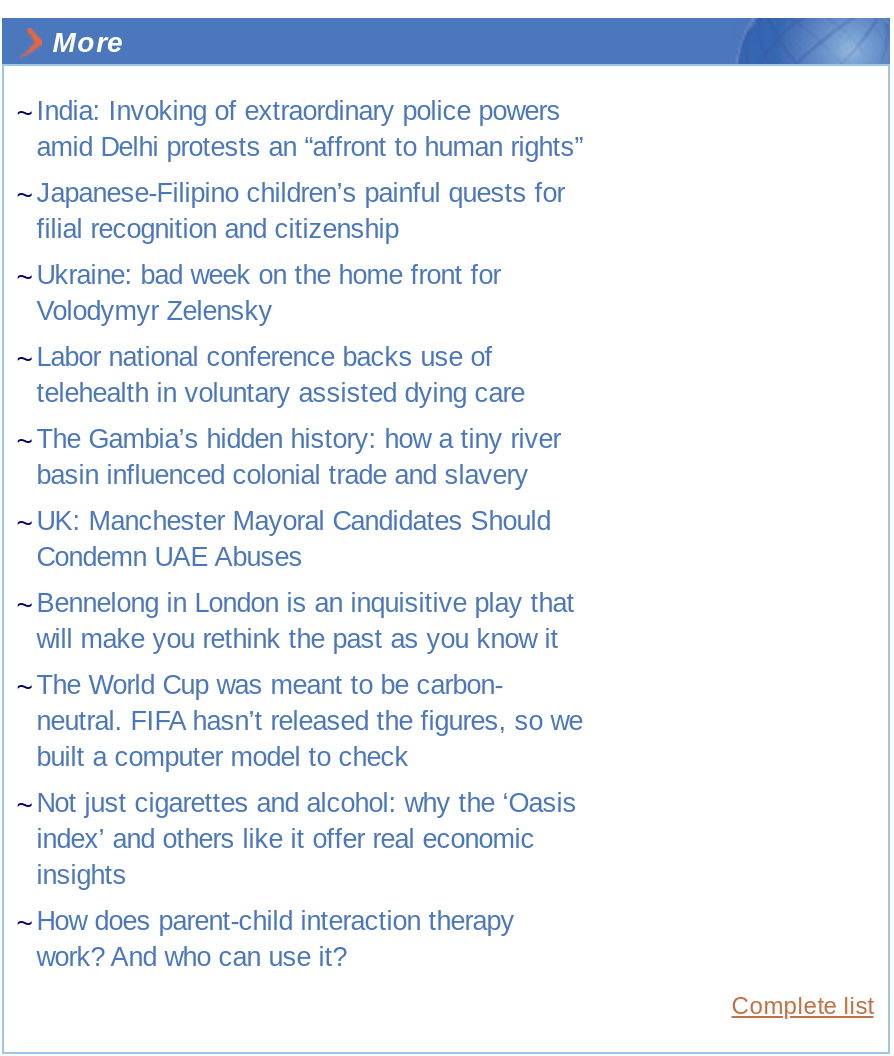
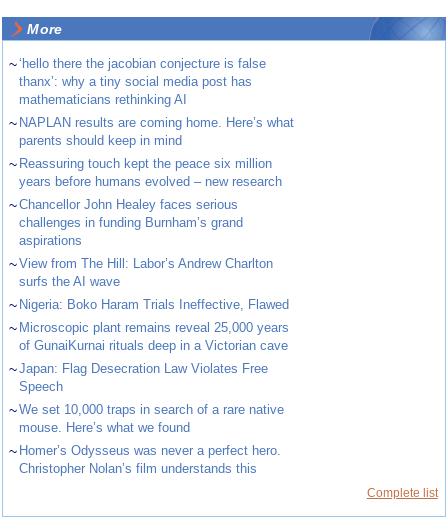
[16,97,582,973] ~ India: Invoking of extraordinary police powers | amid Delhi protests an “affront to human rights” | ~ Japanese-Filipino children’s painful quests for | filial recognition and citizenship | ~ Ukraine: bad week on the home front for | Volodymyr Zelensky | ~ Labor national conference backs use of | telehealth in voluntary assisted dying care | ~ The Gambia’s hidden history: how a tiny river | basin influenced colonial trade and slavery | ~ UK: Manchester Mayoral Candidates Should | Condemn UAE Abuses | ~ Bennelong in London is an inquisitive play that | will make you rethink the past as you know it | ~ The World Cup was meant to be carbon- | neutral. FIFA hasn’t released the figures, so we | built a computer model to check | ~ Not just cigarettes and alcohol: why the ‘Oasis | index’ and others like it offer real economic | insights | ~ How does parent-child interaction therapy | work? And who can use it? -> [9,56,294,476] ~ ‘hello there the jacobian conjecture is false | thanx’: why a tiny social media post has | mathematicians rethinking AI | ~ NAPLAN results are coming home. Here’s what | parents should keep in mind | ~ Reassuring touch kept the peace six million | years before humans evolved – new research | ~ Chancellor John Healey faces serious | challenges in funding Burnham’s grand | aspirations | ~ View from The Hill: Labor’s Andrew Charlton | surfs the AI wave | ~ Nigeria: Boko Haram Trials Ineffective, Flawed | ~ Microscopic plant remains reveal 25,000 years | of GunaiKurnai rituals deep in a Victorian cave | ~ Japan: Flag Desecration Law Violates Free | Speech | ~ We set 10,000 traps in search of a rare native | mouse. Here’s what we found | ~ Homer’s Odysseus was never a perfect hero. | Christopher Nolan’s film understands this

